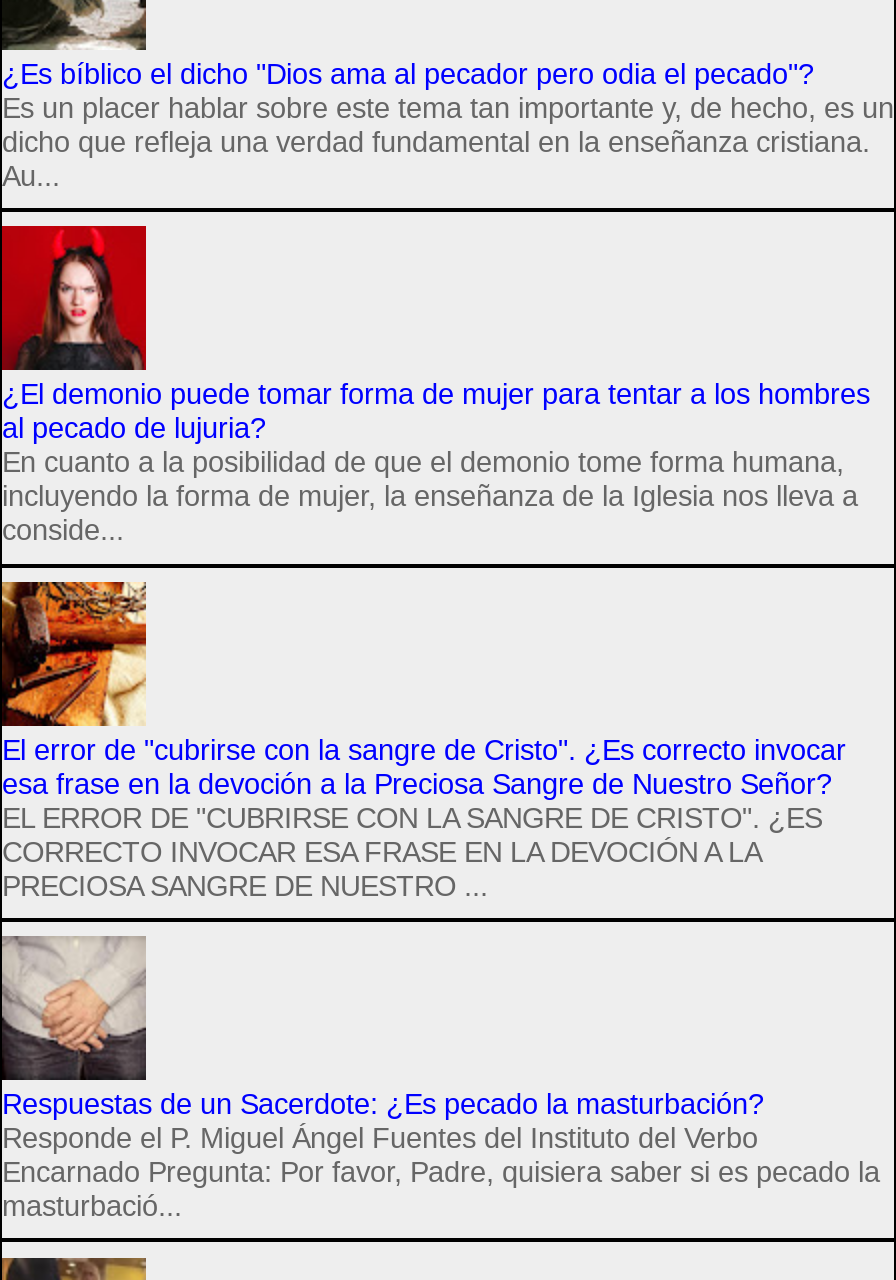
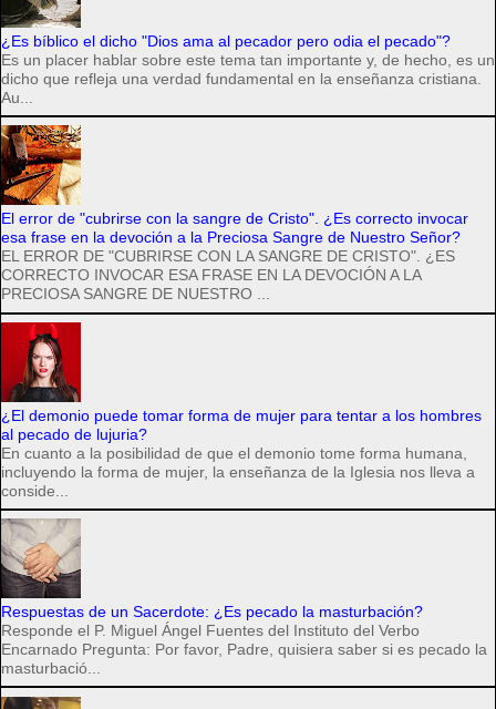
moved [2,224,870,547] -> [1,321,482,499]: [image] | ¿El demonio puede tomar forma de mujer para tentar a los hombres | al pecado de lujuria? | En cuanto a la posibilidad de que el demonio tome forma humana, | incluyendo la forma de mujer, la enseñanza de la Iglesia nos lleva a | conside...
moved [0,572,846,902] -> [0,121,468,303]: [image] | El error de "cubrirse con la sangre de Cristo". ¿Es correcto invocar | esa frase en la devoción a la Preciosa Sangre de Nuestro Señor? | EL ERROR DE "CUBRIRSE CON LA SANGRE DE CRISTO". ¿ES | CORRECTO INVOCAR ESA FRASE EN LA DEVOCIÓN A LA | PRECIOSA SANGRE DE NUESTRO ...

